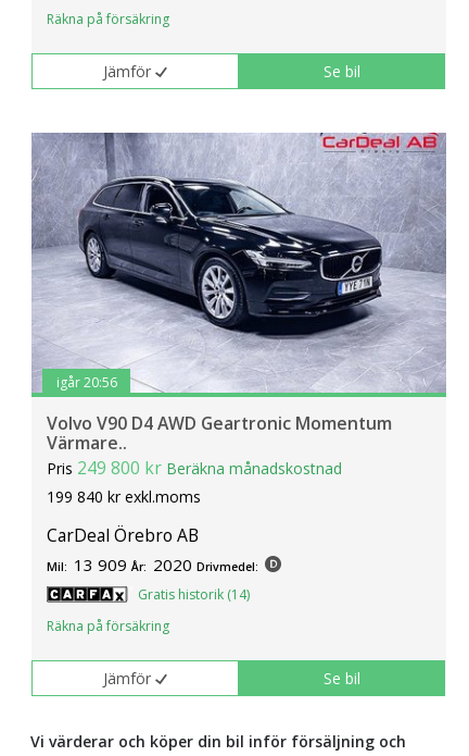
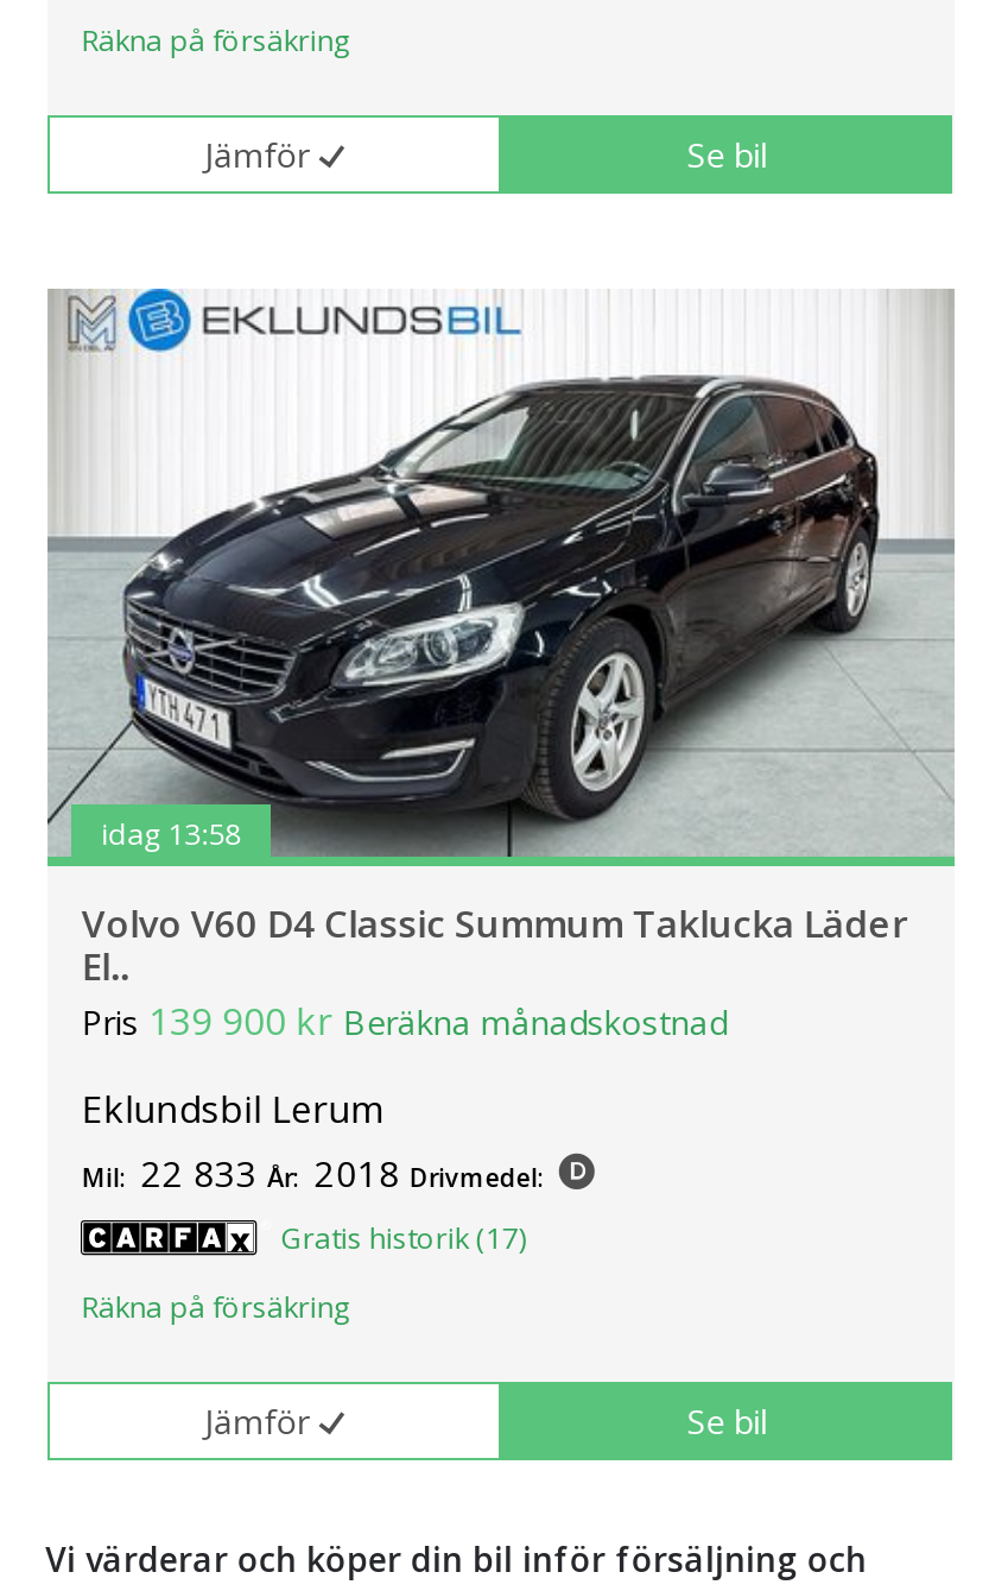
[31,132,446,394] [image] | igår 20:56 -> [47,289,952,856] [image] | idag 13:58
[47,411,392,507] Volvo V90 D4 AWD Geartronic Momentum | Värmare.. | Pris 249 800 kr Beräkna månadskostnad | 199 840 kr exkl.moms -> [81,897,908,1047] Volvo V60 D4 Classic Summum Taklucka Läder | El.. | Pris 139 900 kr Beräkna månadskostnad
[47,523,259,603] CarDeal Örebro AB | Mil: 13 909 År: 2020 Drivmedel: | Gratis historik (14) -> [81,1082,544,1258] Eklundsbil Lerum | Mil: 22 833 År: 2018 Drivmedel: | Gratis historik (17)

